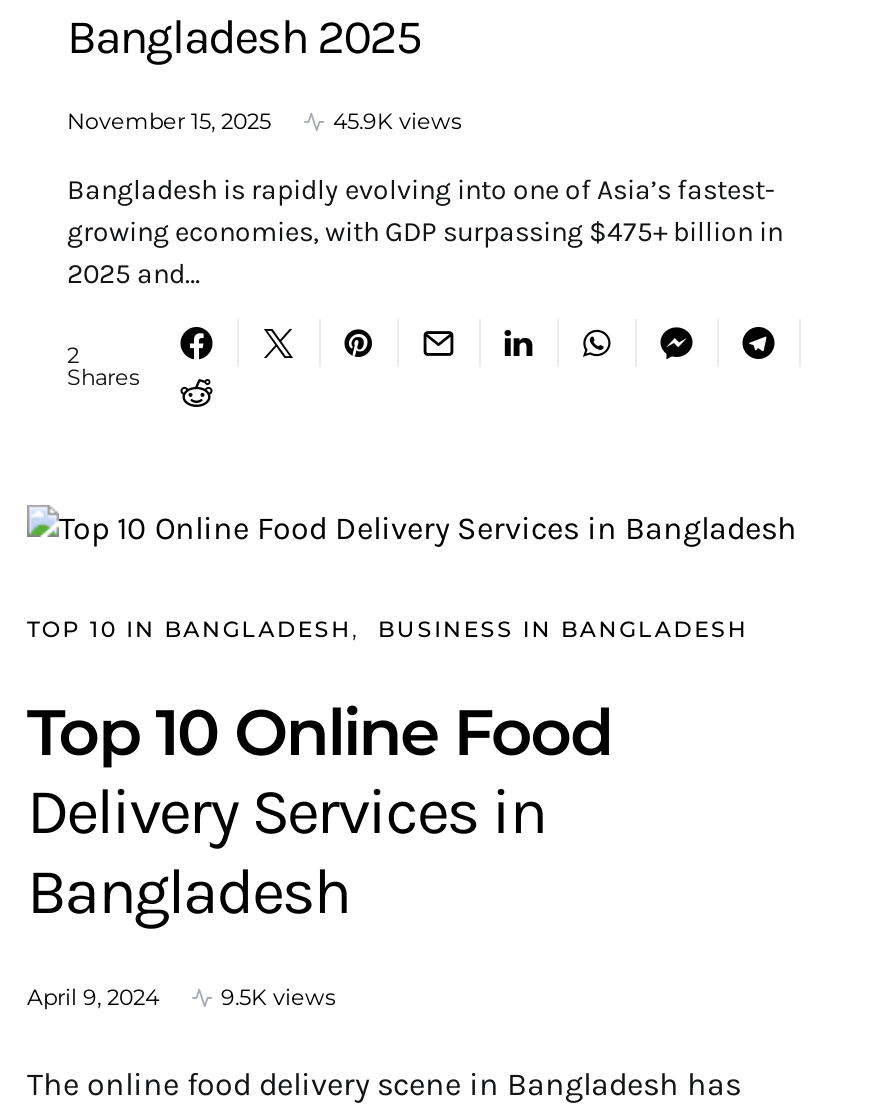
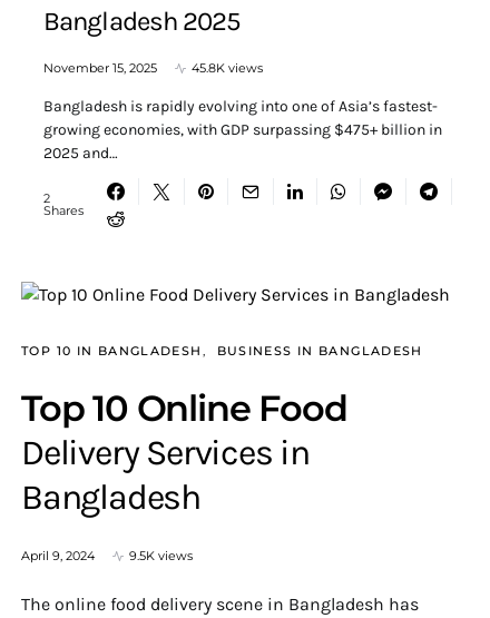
[333,107,461,135] 45.9K views -> [192,60,263,76] 45.8K views

